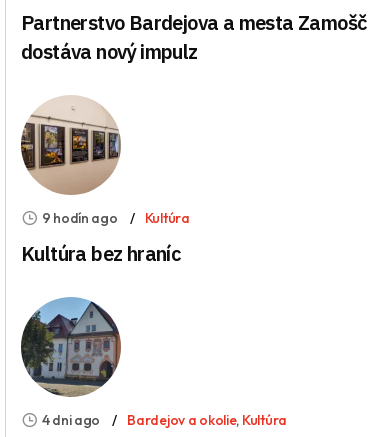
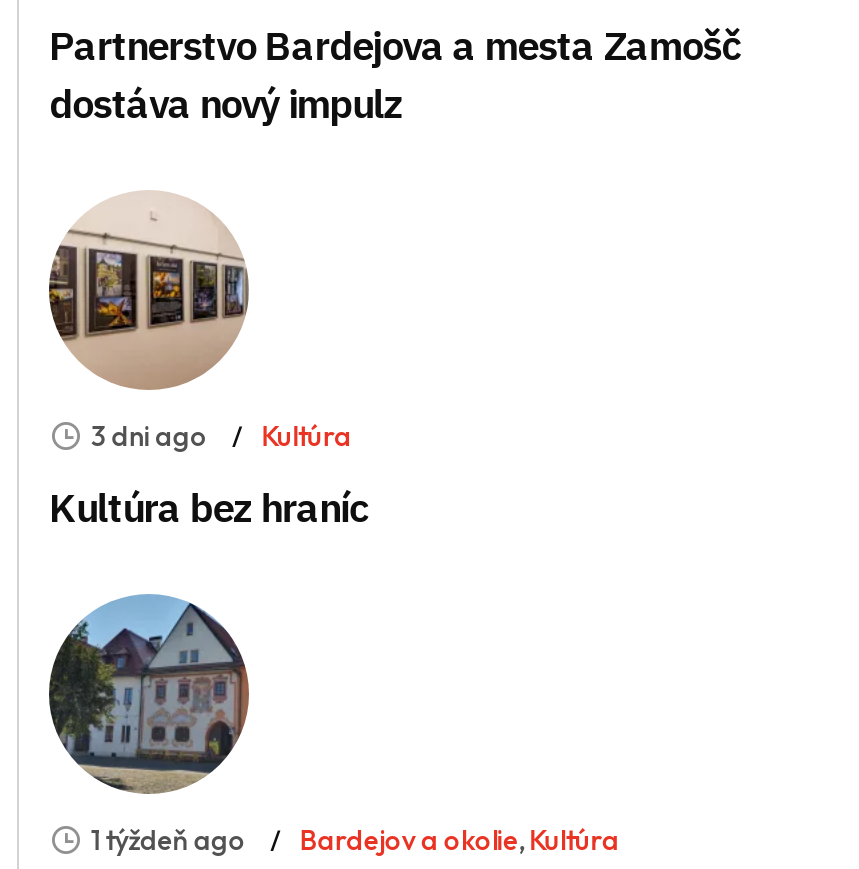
[42,209,190,227] 9 hodín ago Kultúra -> [90,417,352,453] 3 dni ago Kultúra
[42,411,287,429] 4 dni ago Bardejov a okolie, Kultúra -> [90,821,619,857] 1 týždeň ago Bardejov a okolie, Kultúra

